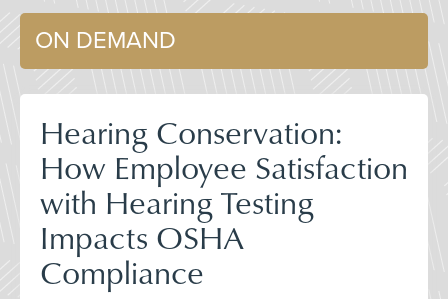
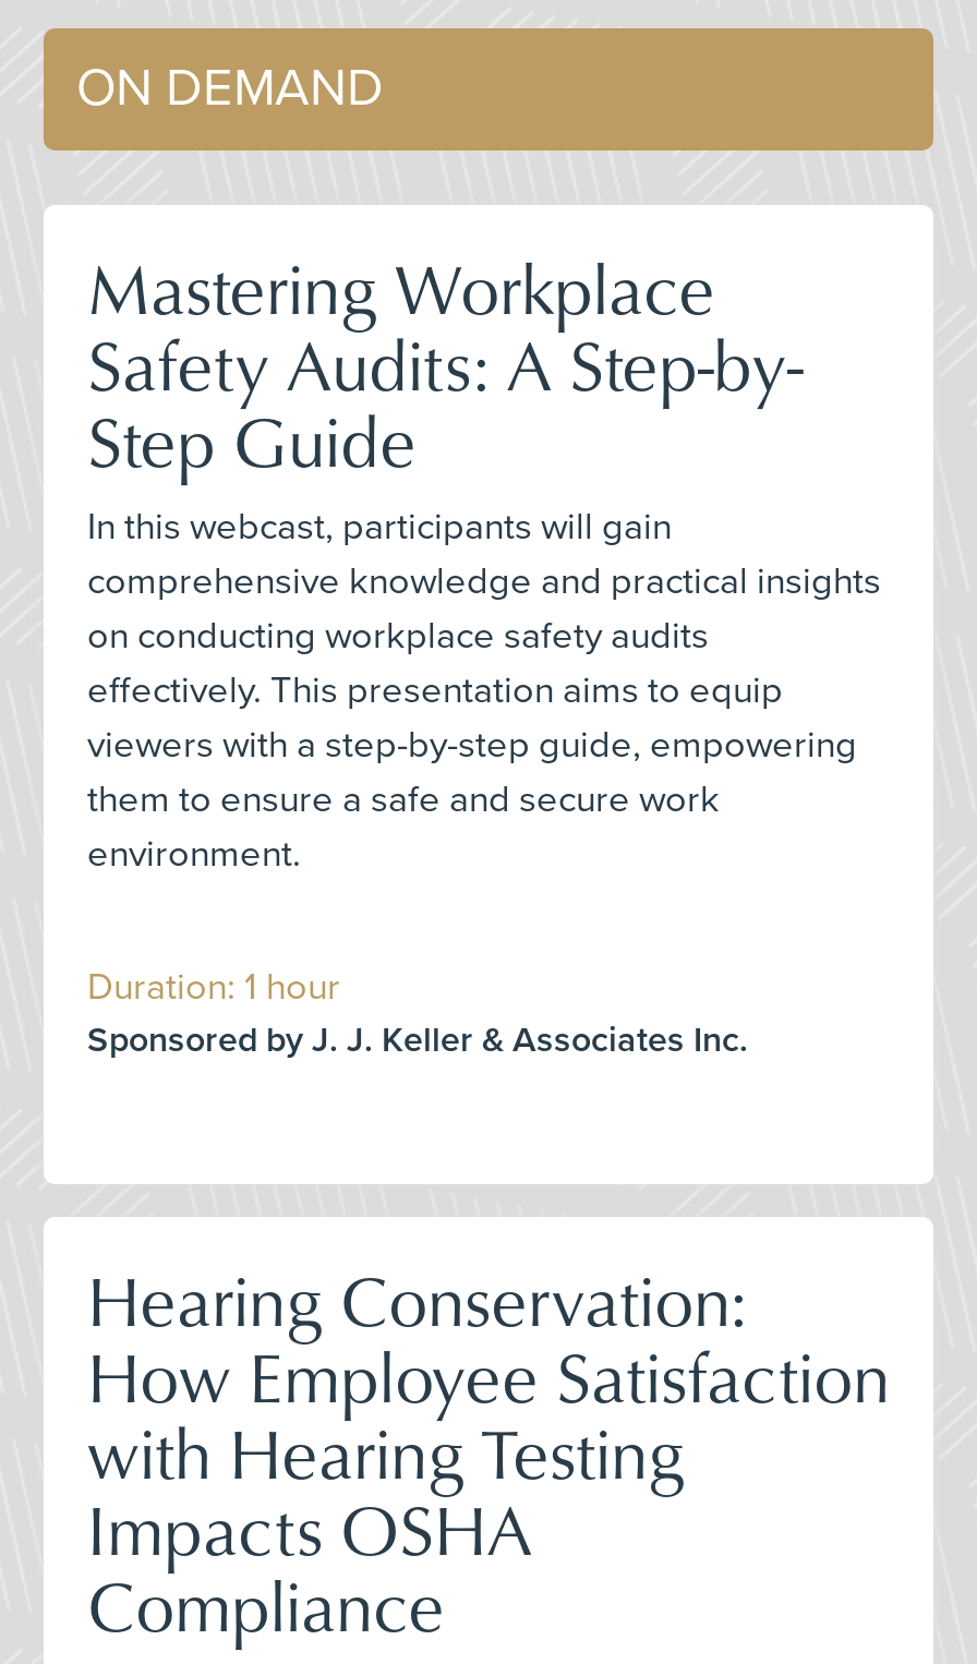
none -> [87,238,881,1062] Mastering Workplace | Safety Audits: A Step-by- | Step Guide | In this webcast, participants will gain | comprehensive knowledge and practical insights | on conducting workplace safety audits | effectively. This presentation aims to equip | viewers with a step-by-step guide, empowering | them to ensure a safe and secure work | environment. | Duration: 1 hour | Sponsored by J. J. Keller & Associates Inc.

